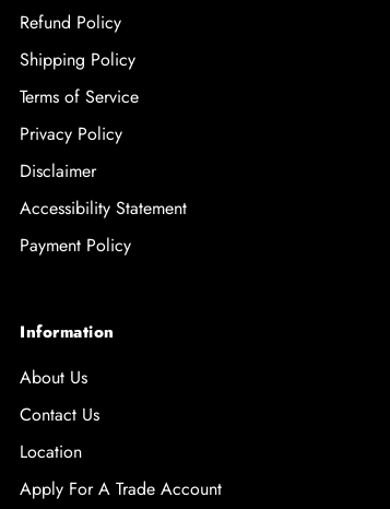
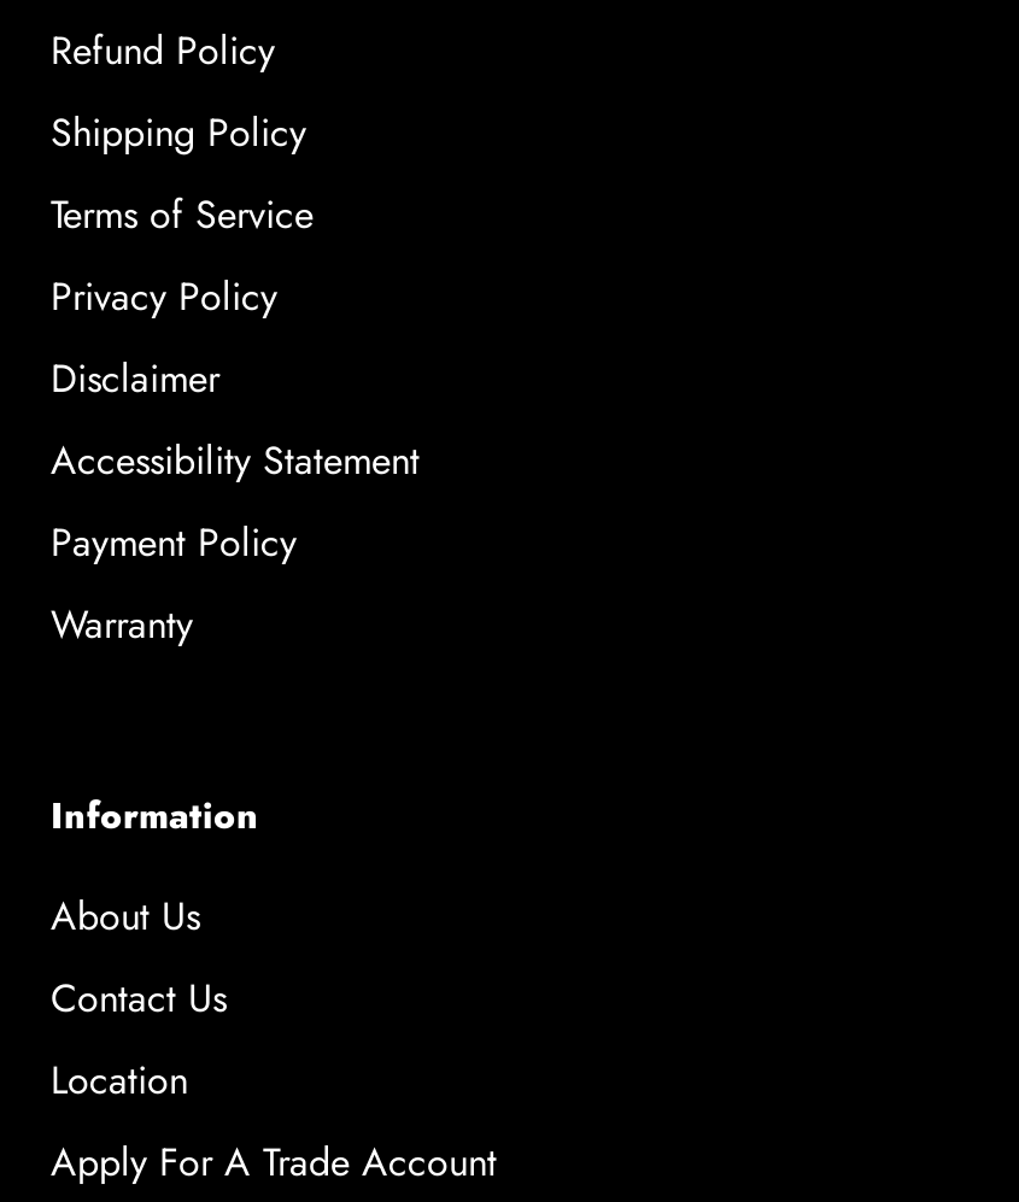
none -> [51,596,193,652] Warranty

